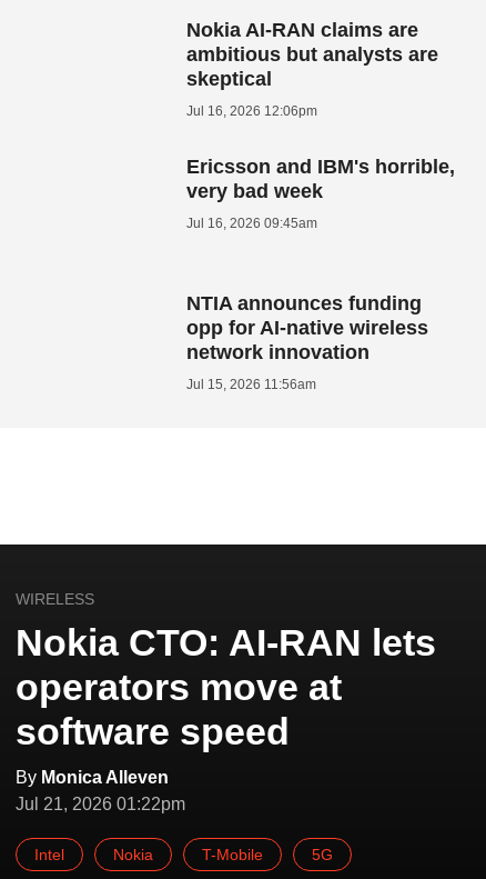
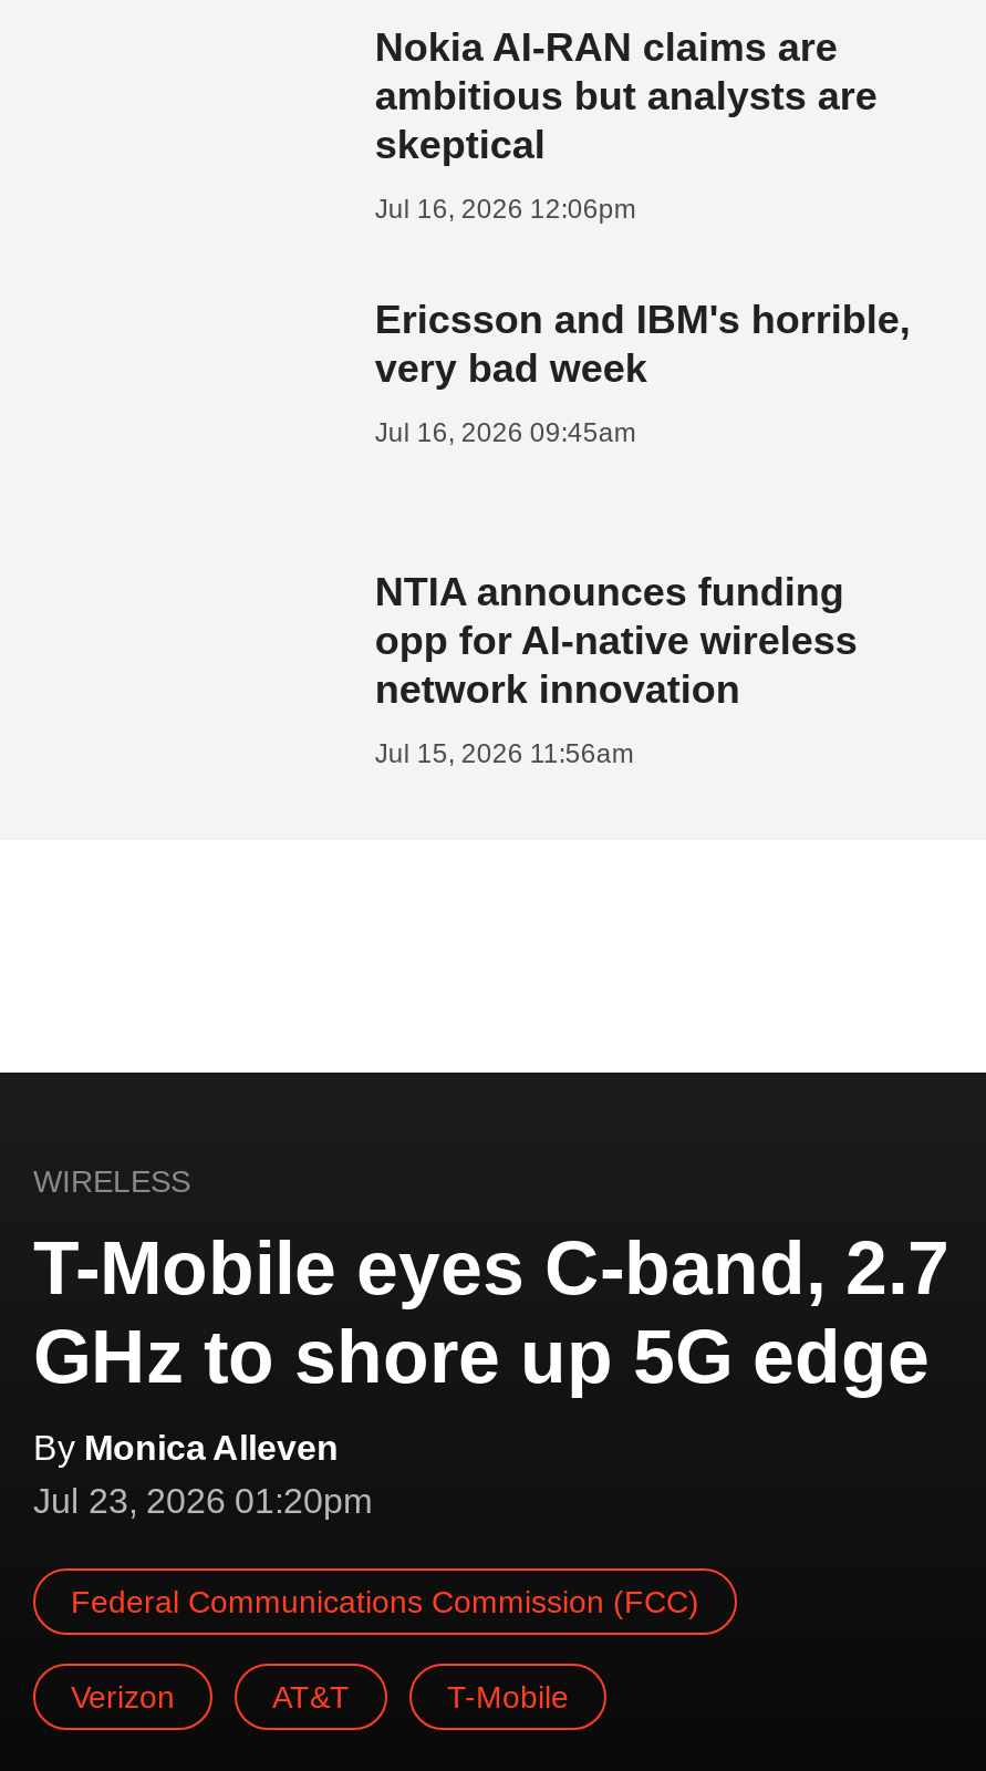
[16,621,436,752] Nokia CTO: AI-RAN lets | operators move at | software speed -> [33,1225,949,1397] T-Mobile eyes C-band, 2.7 | GHz to shore up 5G edge
moved [16,768,169,786] -> [33,1428,339,1466]: By Monica Alleven
[16,794,185,863] Jul 21, 2026 01:22pm | Intel | Nokia -> [33,1481,699,1714] Jul 23, 2026 01:20pm | Federal Communications Commission (FCC) | Verizon | AT&T
[312,845,333,863] 5G -> none

